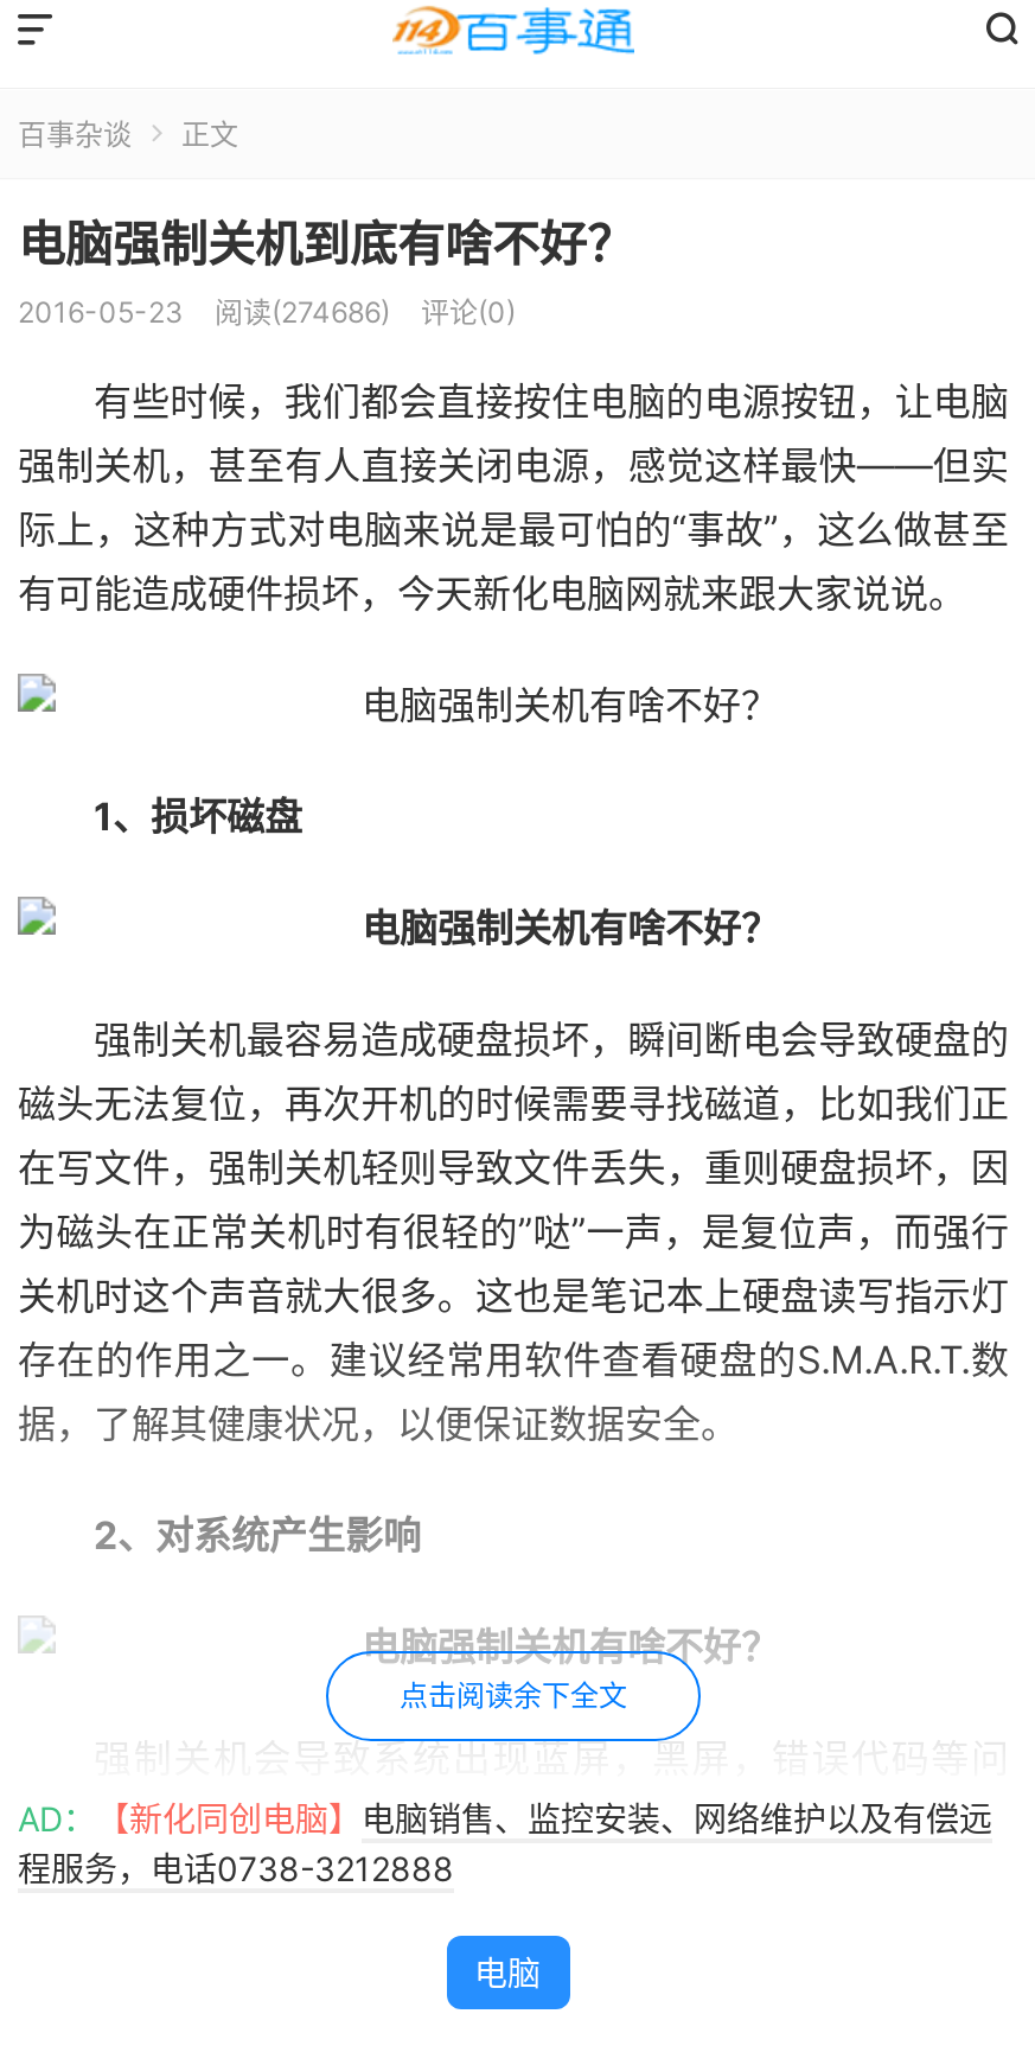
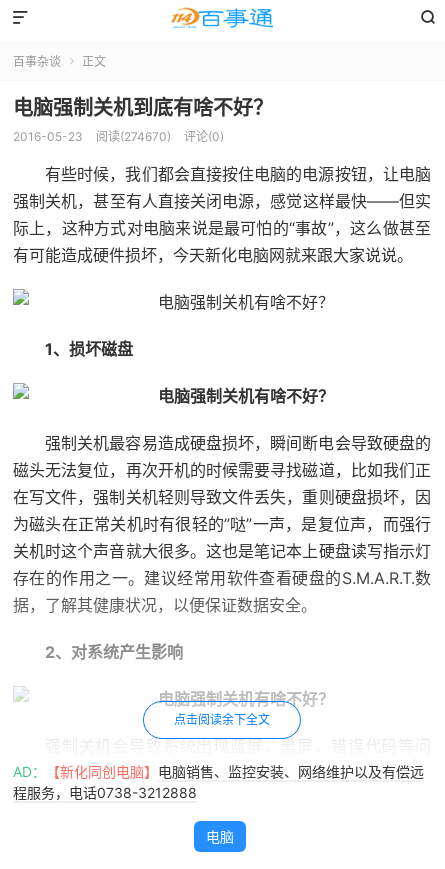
[18,294,516,330] 2016-05-23 阅读(274686) 评论(0) -> [13,129,224,144] 2016-05-23 阅读(274670) 评论(0)

